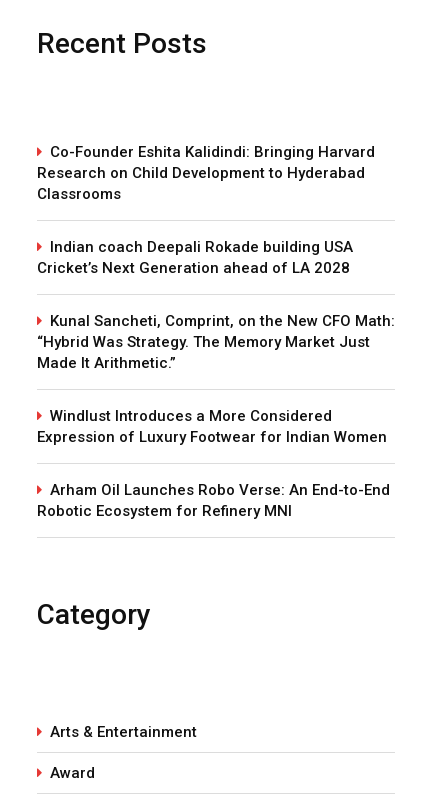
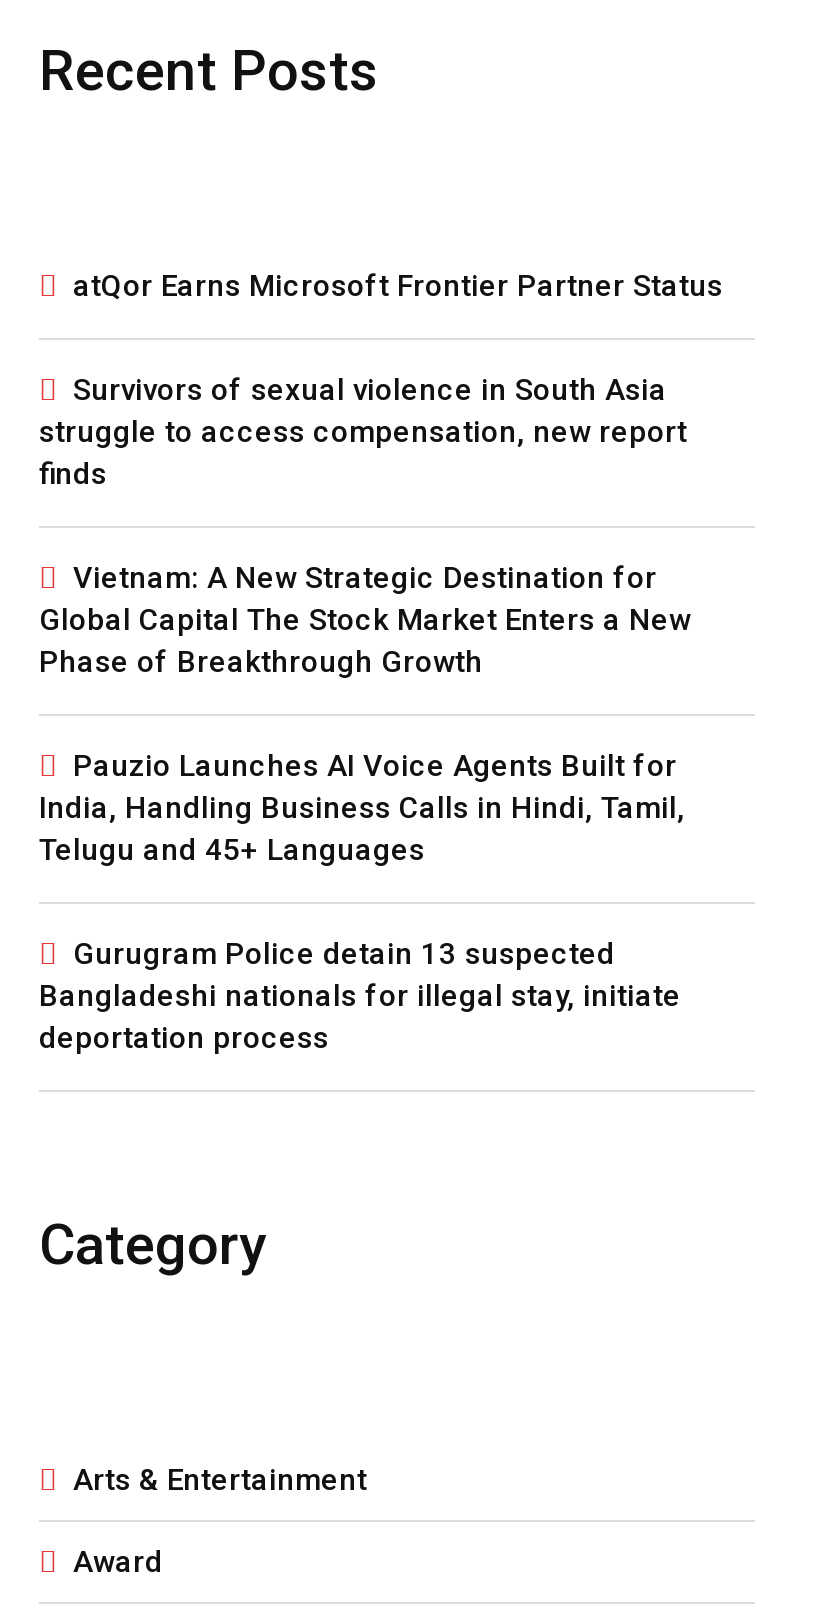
[37,143,375,203] Co-Founder Eshita Kalidindi: Bringing Harvard | Research on Child Development to Hyderabad | Classrooms -> [73,268,723,304] atQor Earns Microsoft Frontier Partner Status
[37,238,353,277] Indian coach Deepali Rokade building USA | Cricket’s Next Generation ahead of LA 2028 -> [39,372,687,492] Survivors of sexual violence in South Asia | struggle to access compensation, new report | finds
[37,312,395,372] Kunal Sancheti, Comprint, on the New CFO Math: | “Hybrid Was Strategy. The Memory Market Just | Made It Arithmetic.” -> [39,560,691,680] Vietnam: A New Strategic Destination for | Global Capital The Stock Market Enters a New | Phase of Breakthrough Growth
[37,407,387,446] Windlust Introduces a More Considered | Expression of Luxury Footwear for Indian Women -> [39,748,685,868] Pauzio Launches AI Voice Agents Built for | India, Handling Business Calls in Hindi, Tamil, | Telugu and 45+ Languages
[37,481,390,520] Arham Oil Launches Robo Verse: An End-to-End | Robotic Ecosystem for Refinery MNI -> [39,936,681,1056] Gurugram Police detain 13 suspected | Bangladeshi nationals for illegal stay, initiate | deportation process

